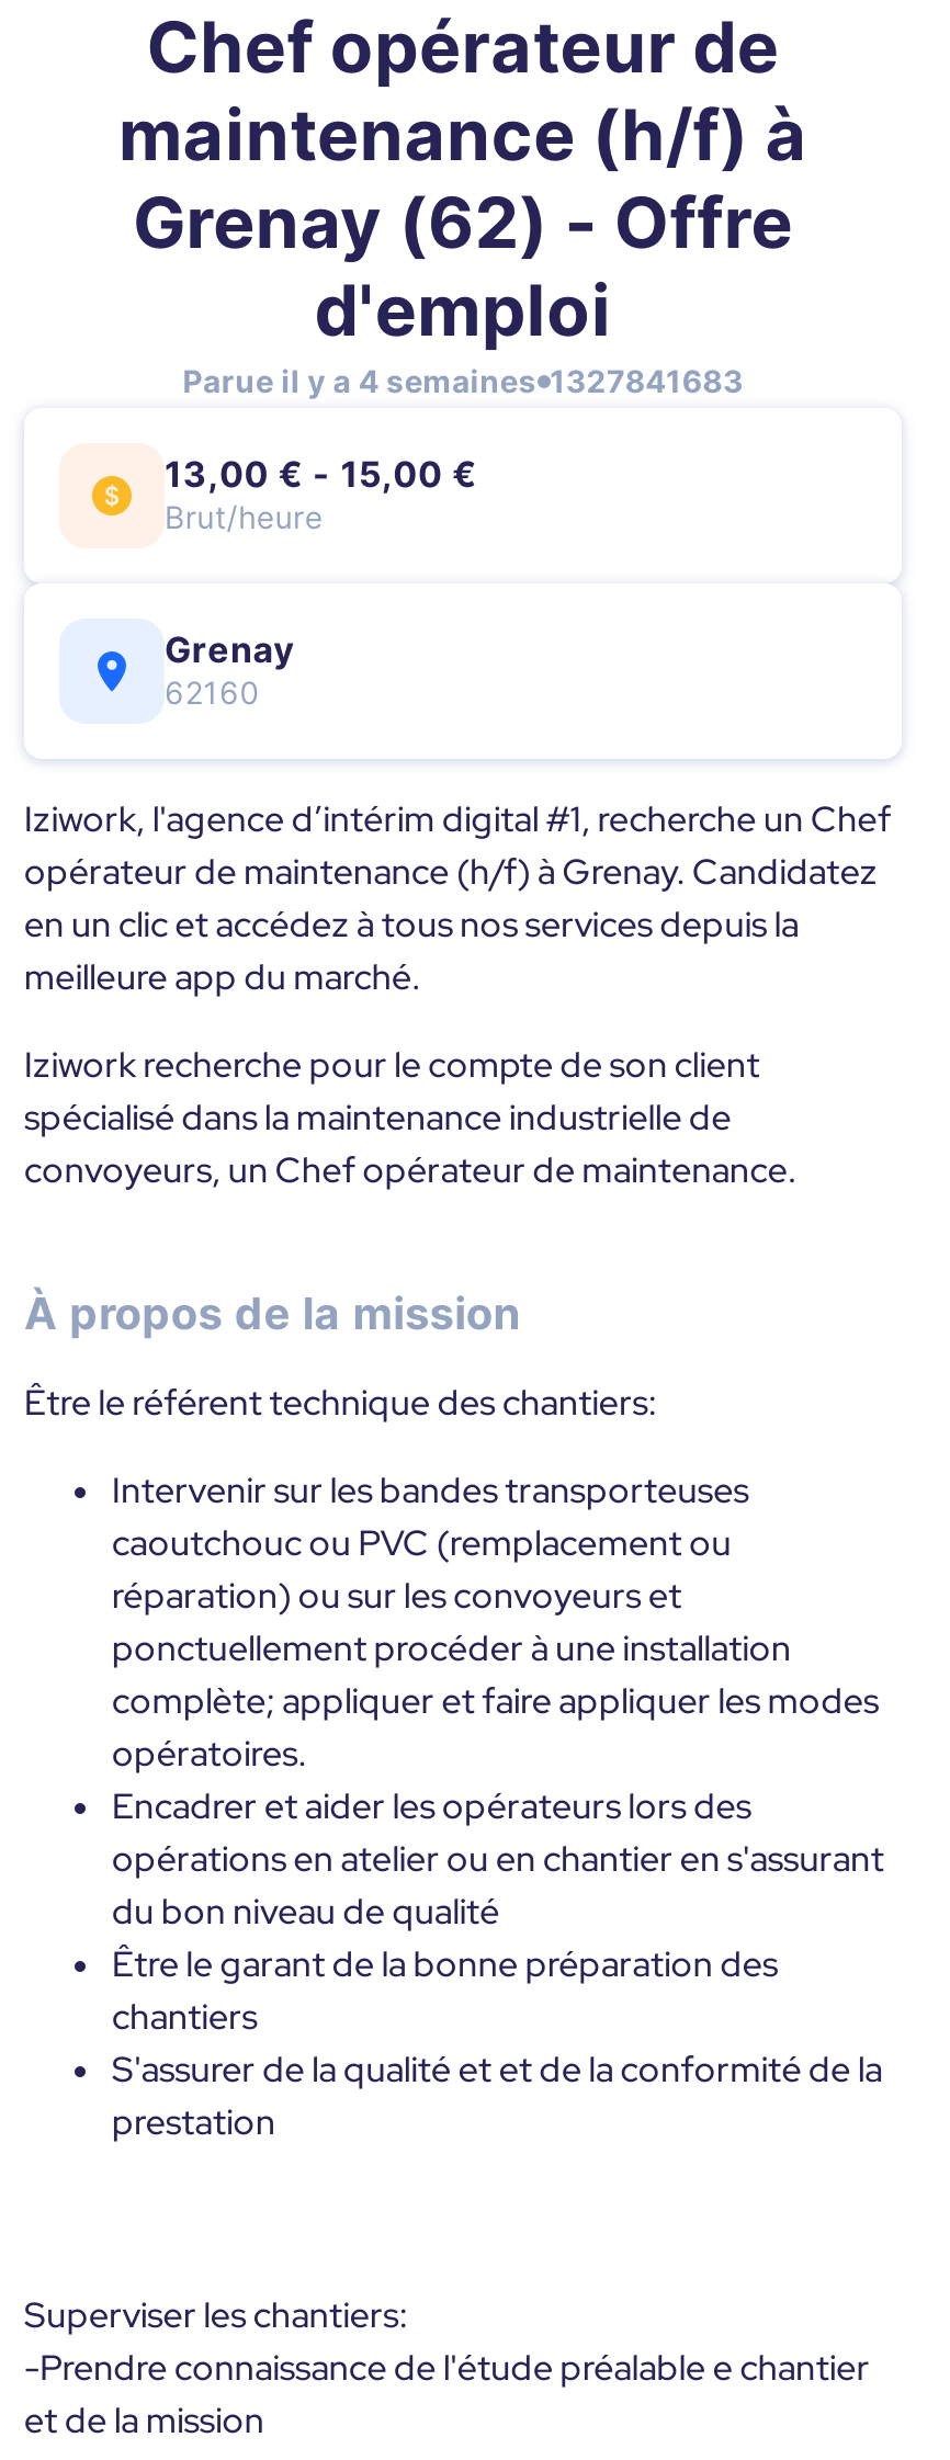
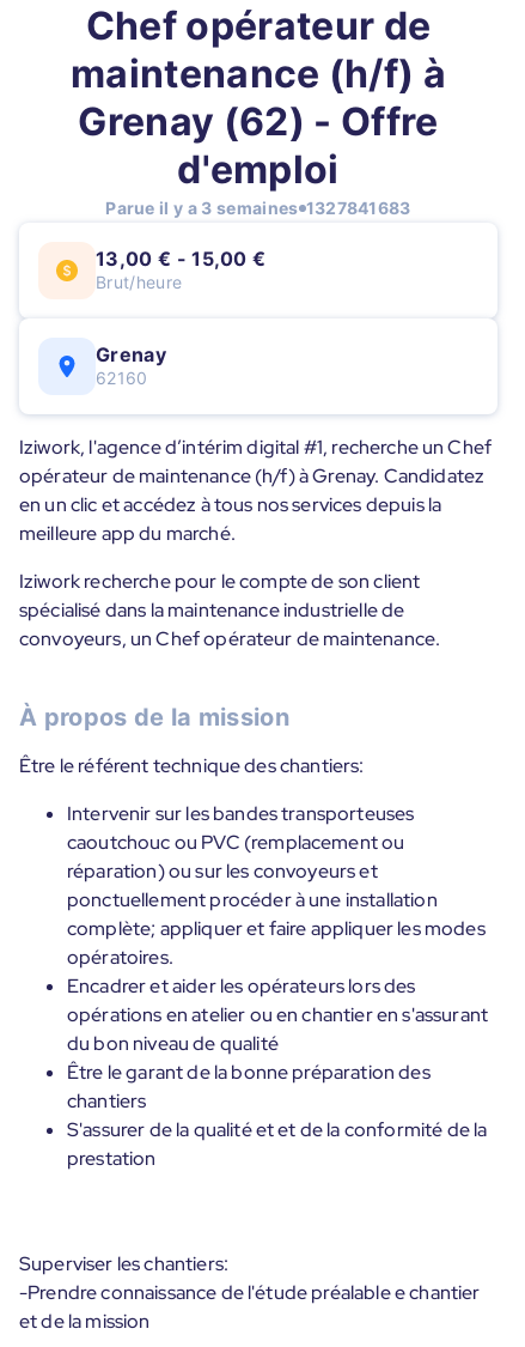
[183,362,743,399] Parue il y a 4 semaines 1327841683 -> [105,198,411,218] Parue il y a 3 semaines 1327841683

